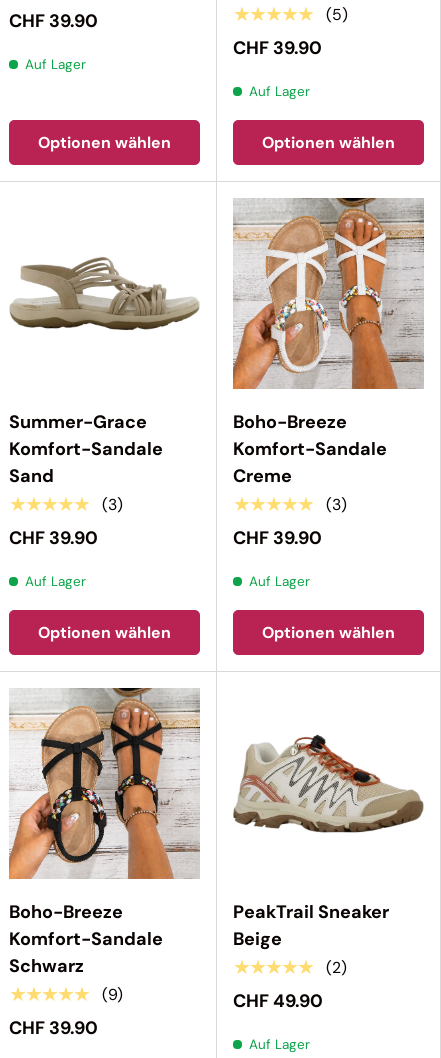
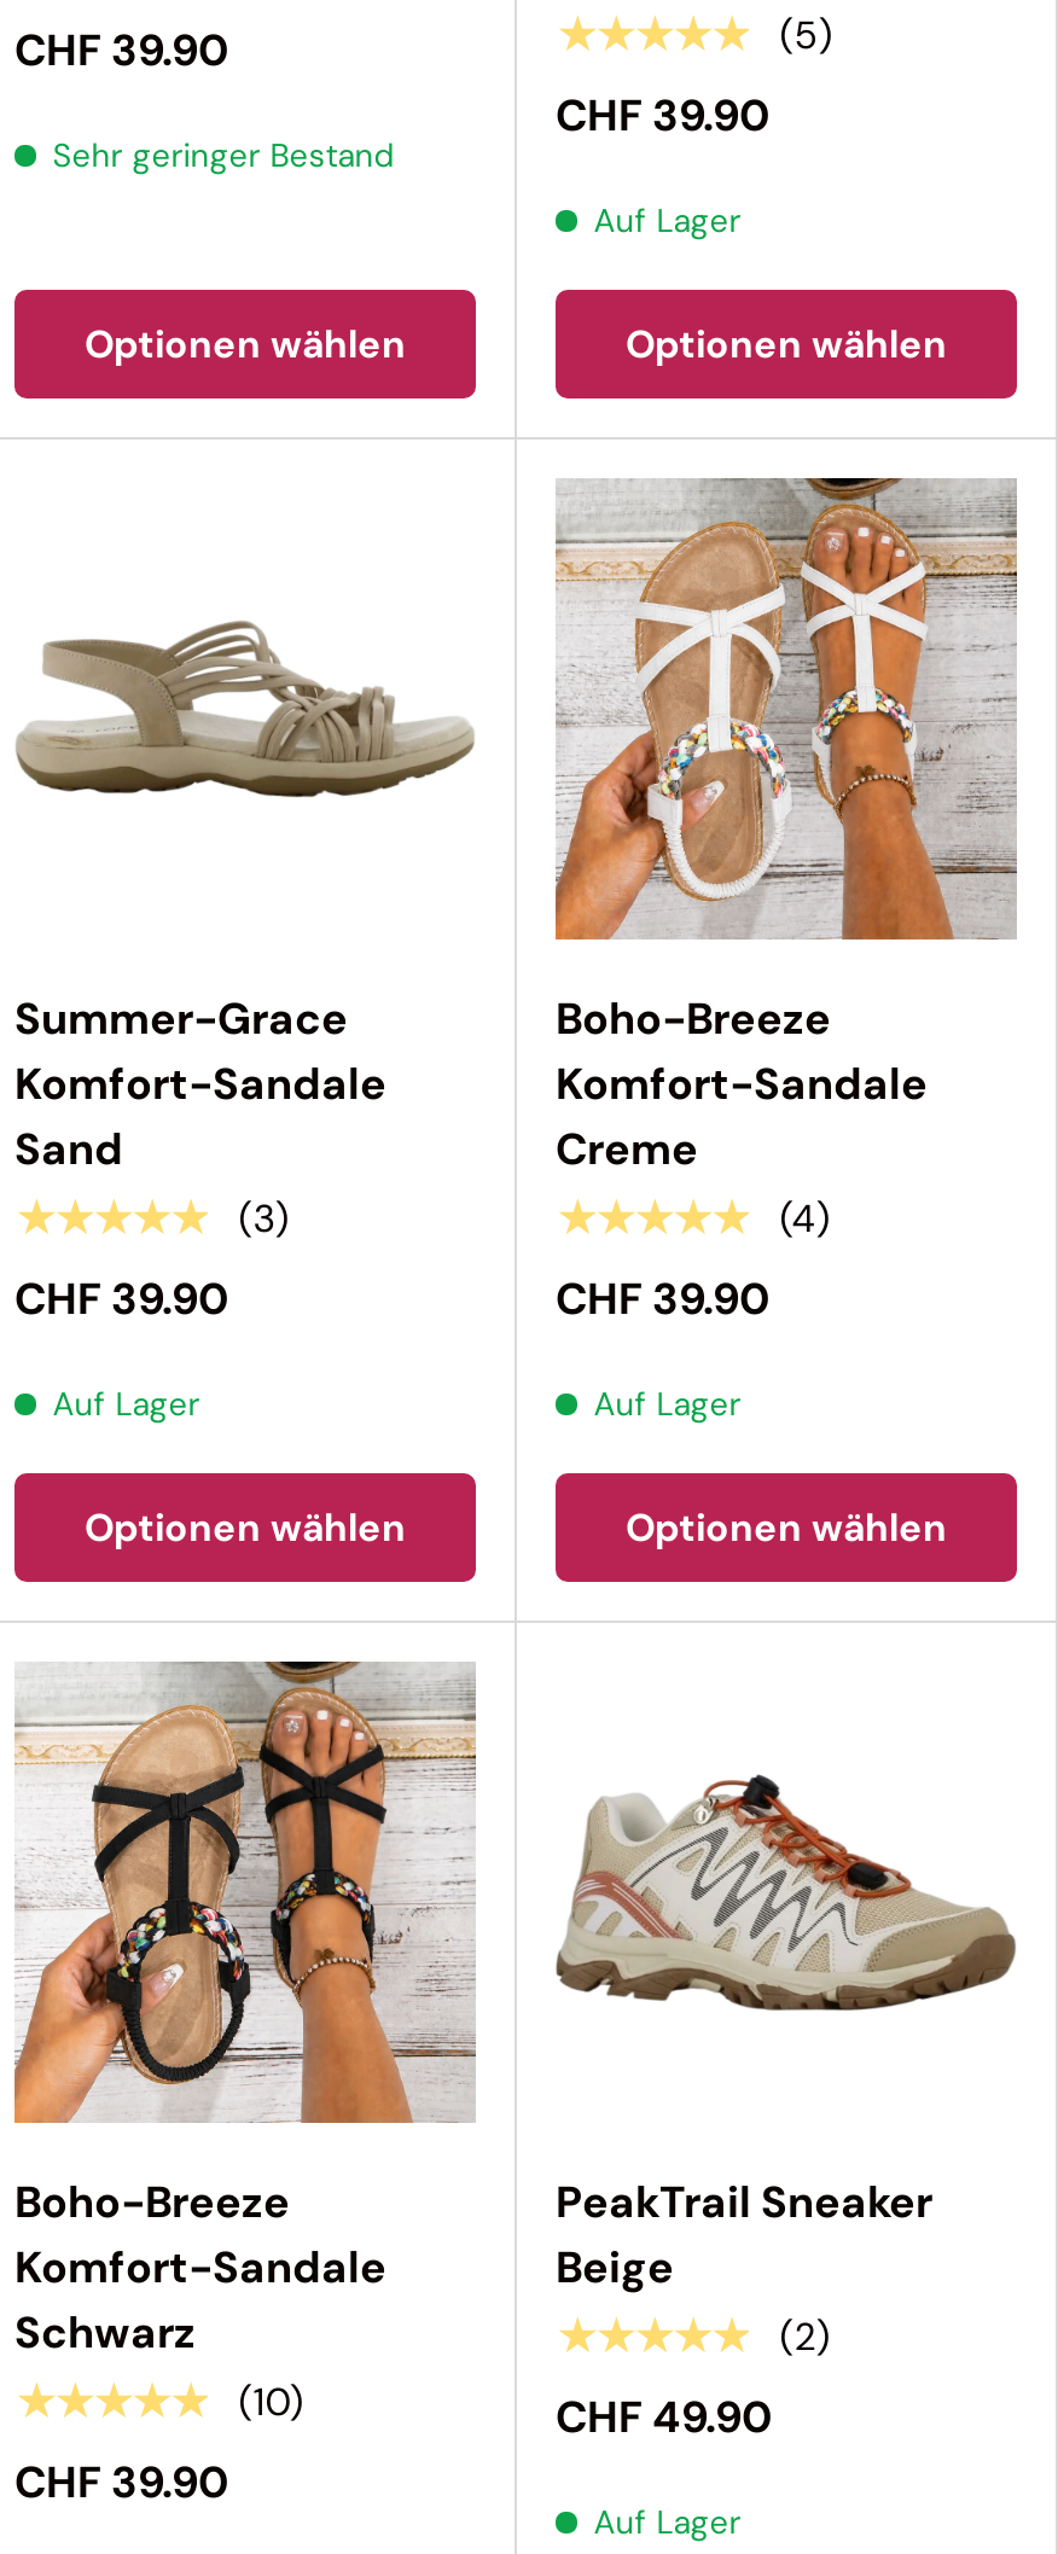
[25,55,86,72] Auf Lager -> [53,134,393,175] Sehr geringer Bestand
[326,493,347,514] (3) -> [780,1192,830,1243] (4)
[102,983,123,1004] (9) -> [239,2375,304,2426] (10)

